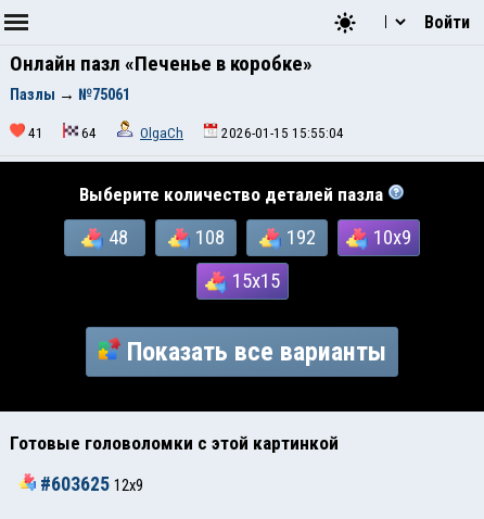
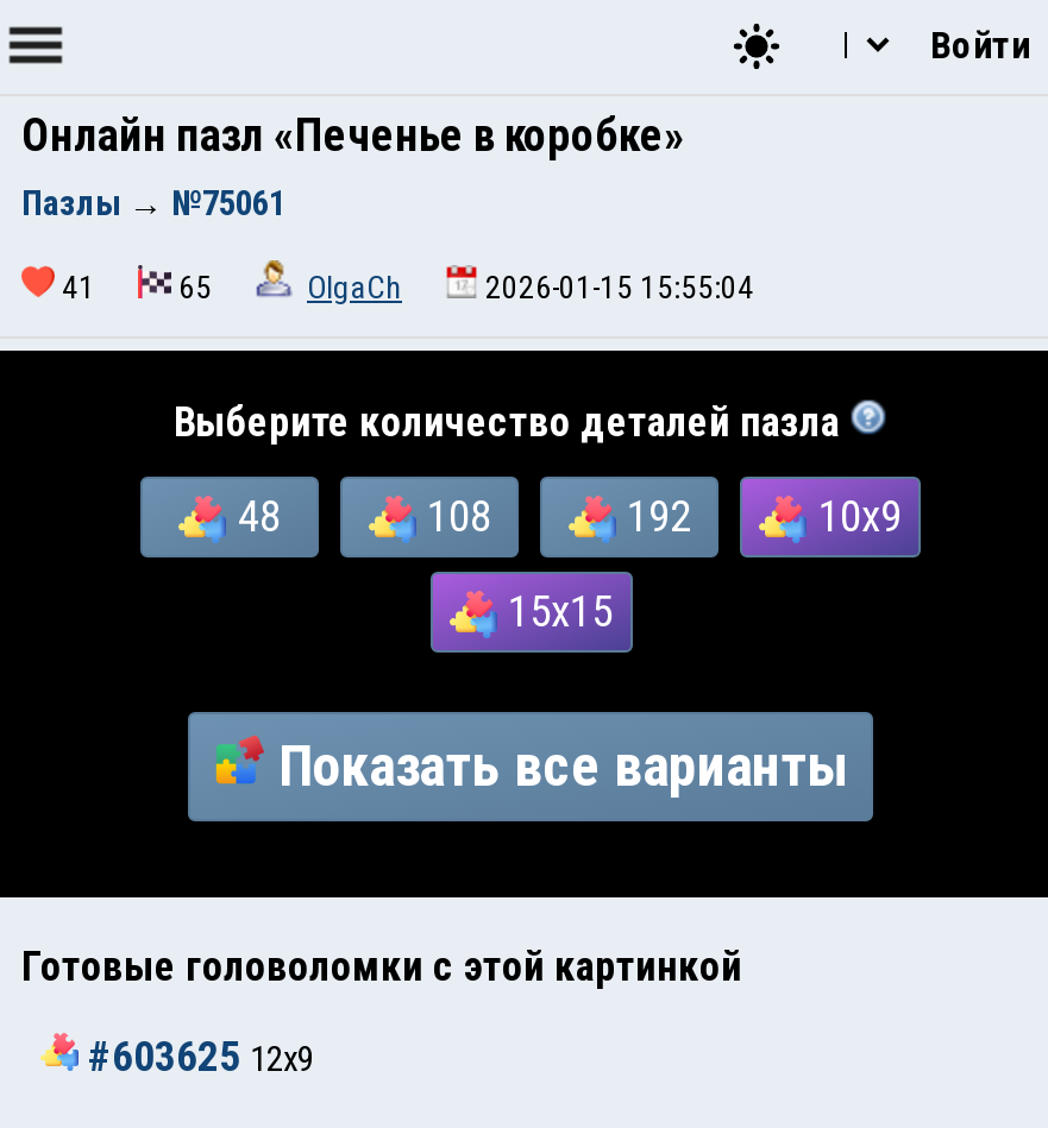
[81,125,97,141] 64 -> [178,270,212,305] 65

